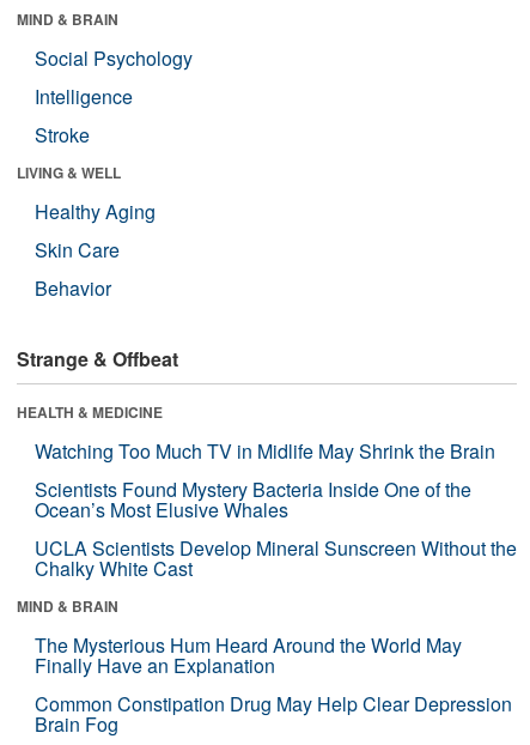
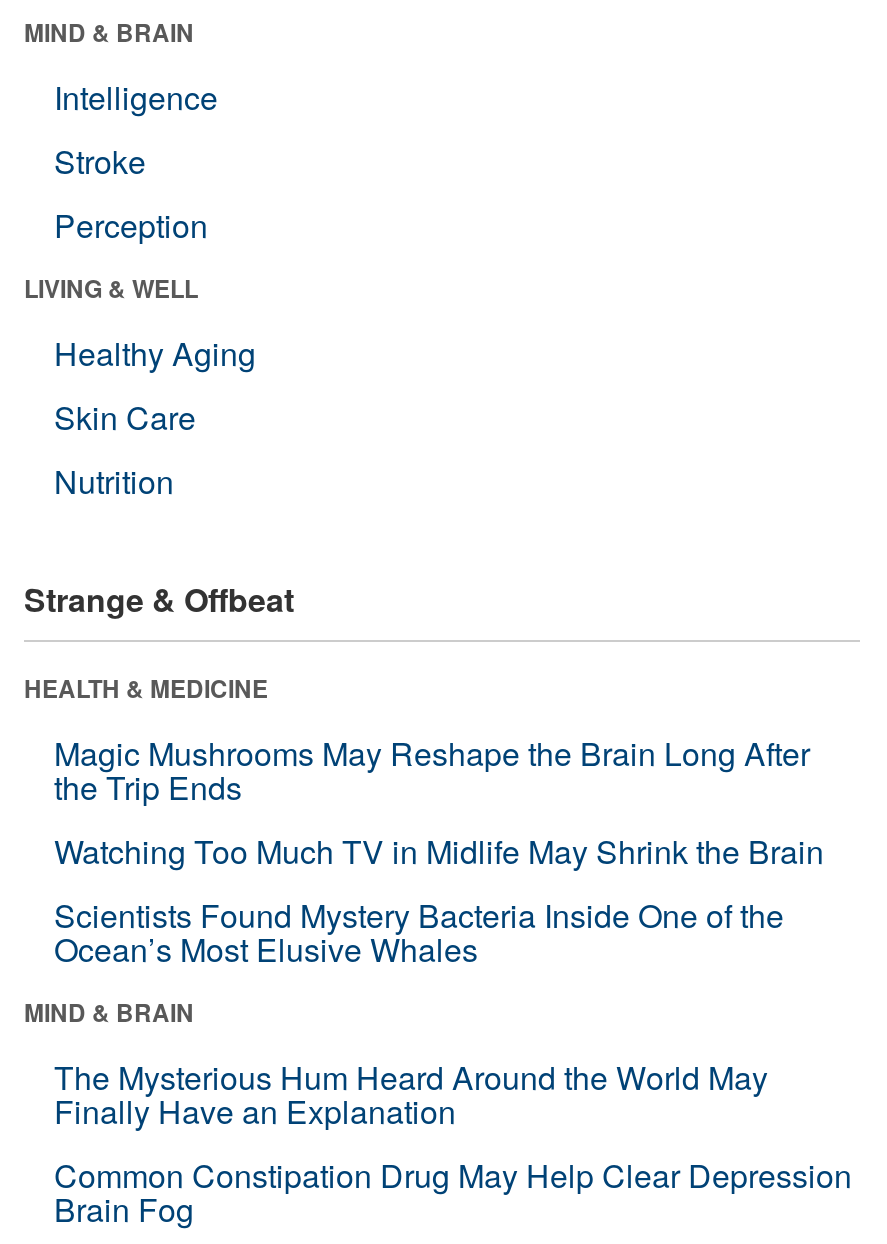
[35,44,193,72] Social Psychology -> none
moved [35,82,133,148] -> [54,74,218,184]: Intelligence | Stroke
none -> [54,202,208,248] Perception
[35,274,111,302] Behavior -> [54,458,174,504] Nutrition
none -> [54,730,810,810] Magic Mushrooms May Reshape the Brain Long After | the Trip Ends
moved [35,437,495,523] -> [54,828,824,972]: Watching Too Much TV in Midlife May Shrink the Brain | Scientists Found Mystery Bacteria Inside One of the | Ocean’s Most Elusive Whales
[35,534,517,582] UCLA Scientists Develop Mineral Sunscreen Without the | Chalky White Cast -> none

